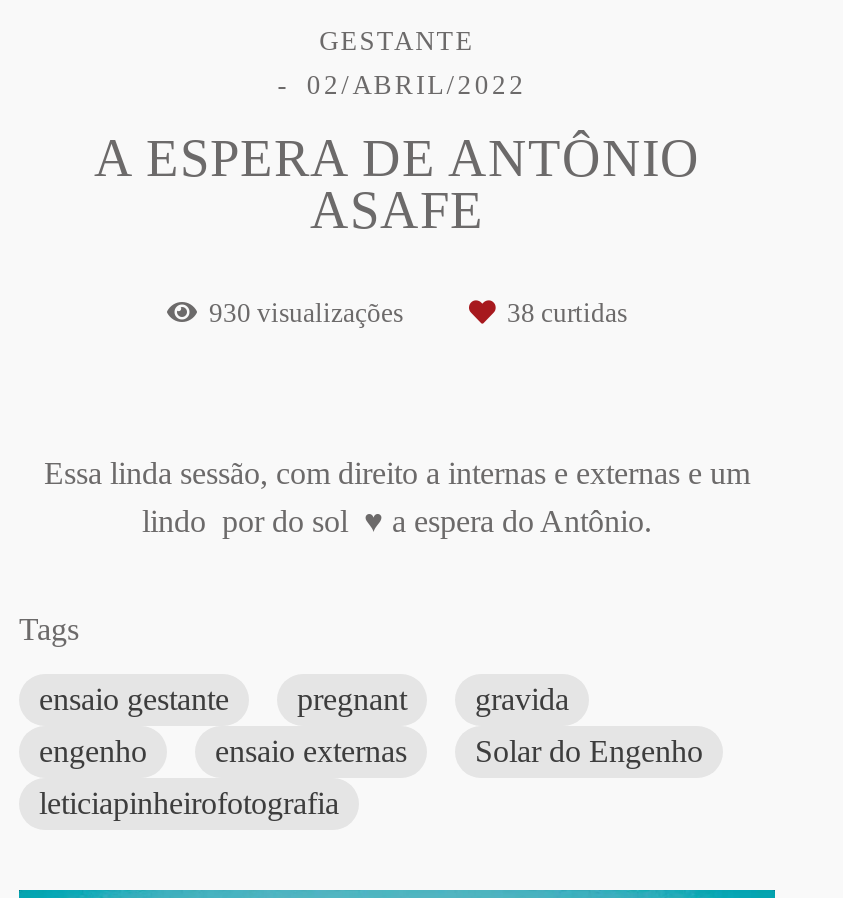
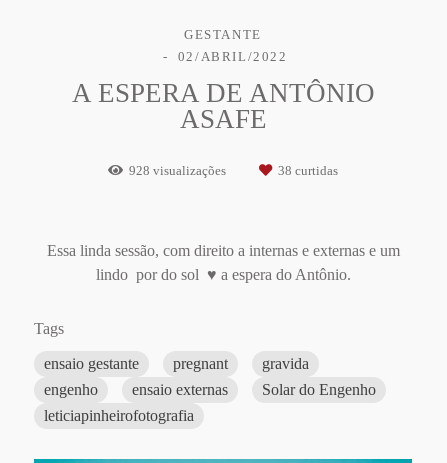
[209,299,409,329] 930 visualizações -> [129,163,229,178] 928 visualizações

